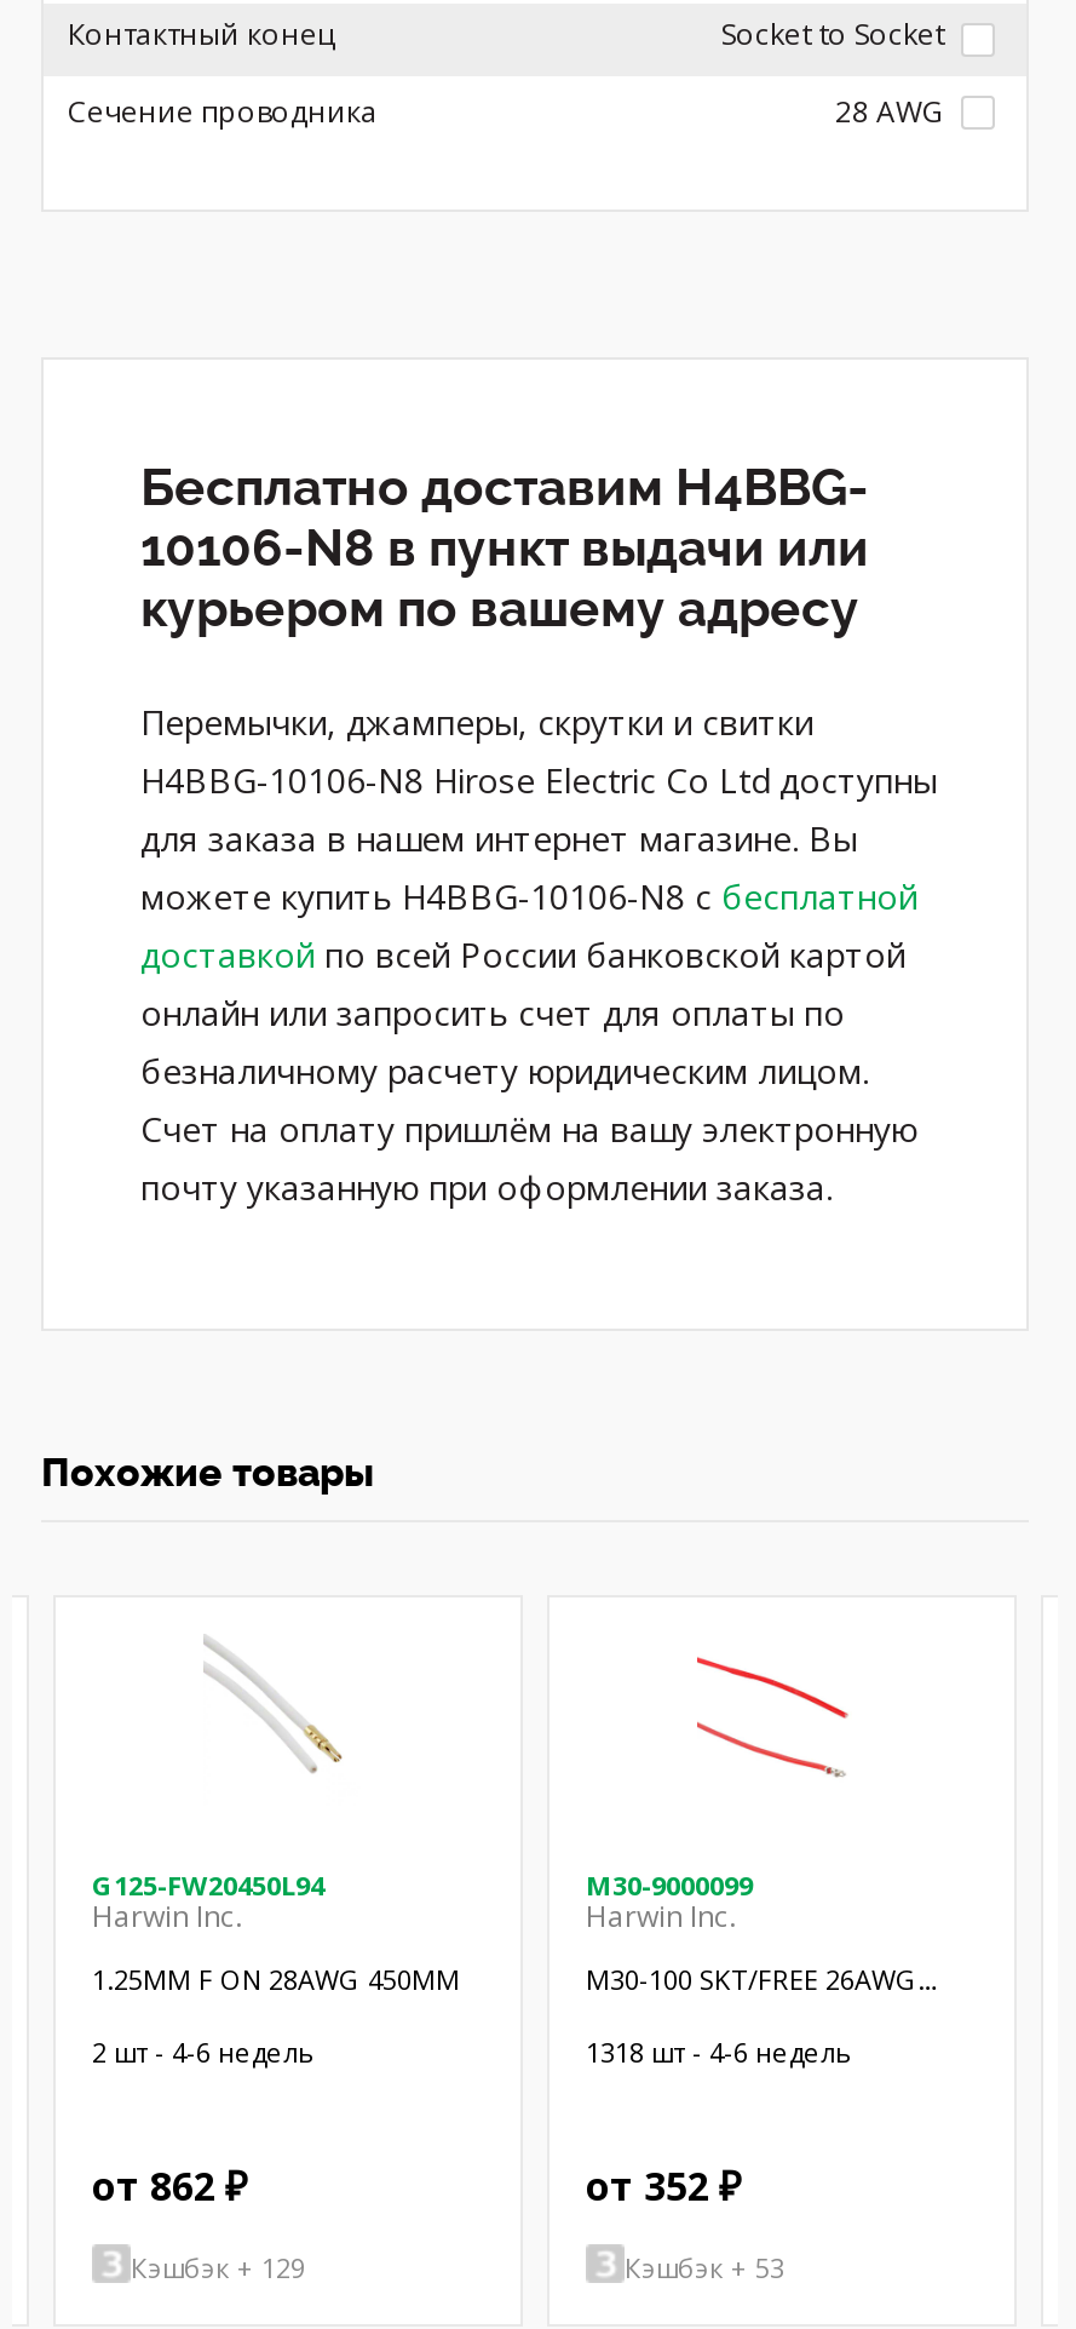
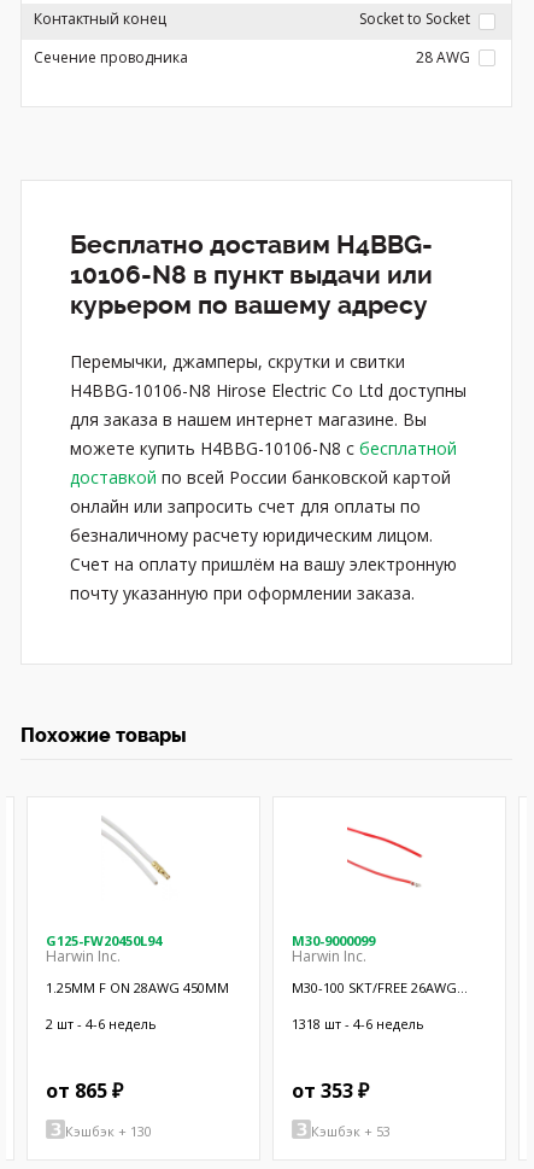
[92,2159,247,2213] от 862 ₽ -> [46,1077,123,1104] от 865 ₽
[586,2159,741,2213] от 352 ₽ -> [292,1077,369,1104] от 353 ₽
[131,2248,305,2284] Кэшбэк + 129 -> [65,1121,152,1139] Кэшбэк + 130

